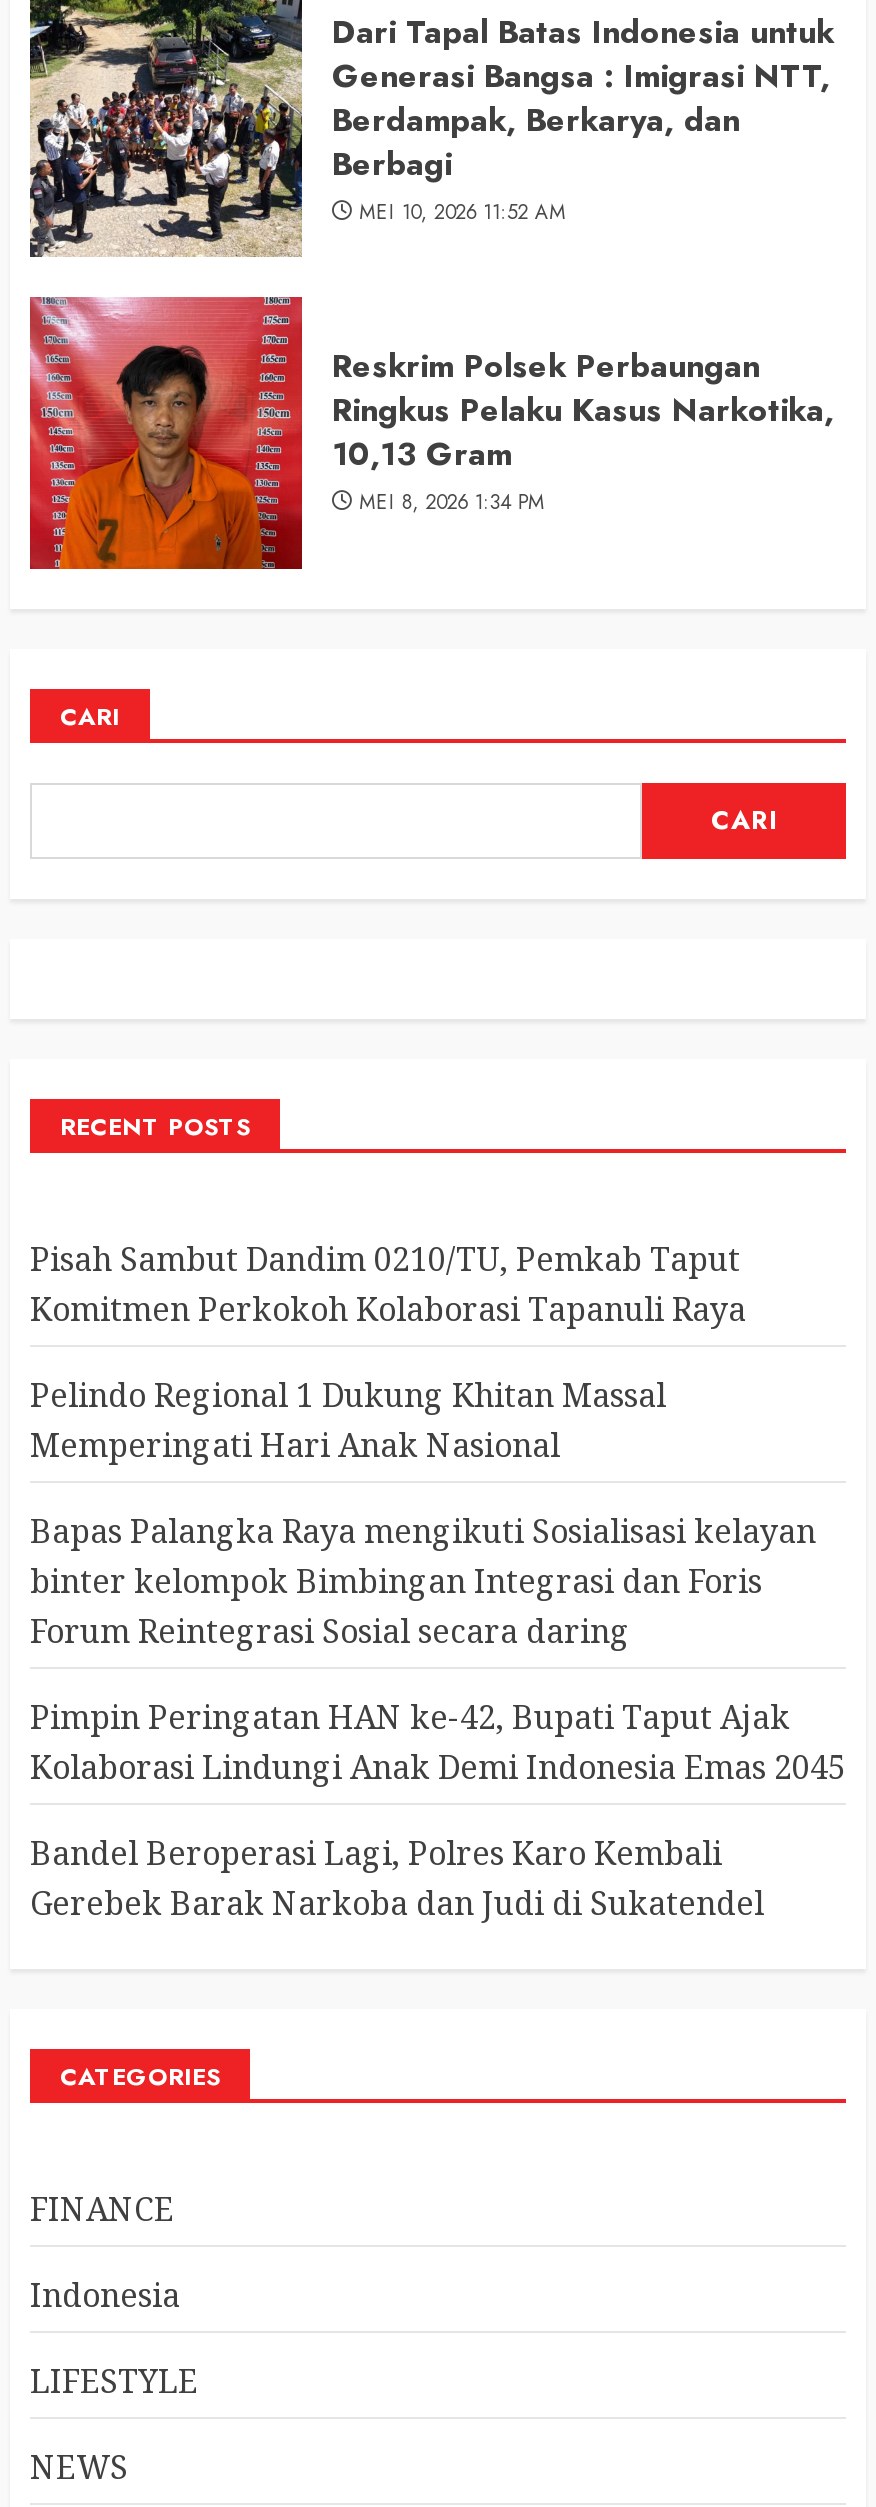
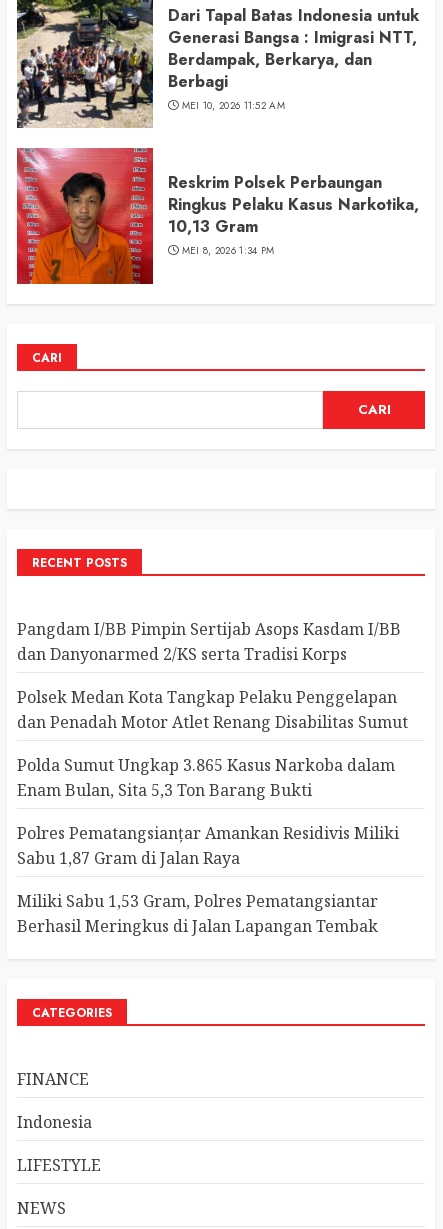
[30,1236,746,1330] Pisah Sambut Dandim 0210/TU, Pemkab Taput | Komitmen Perkokoh Kolaborasi Tapanuli Raya -> [17,618,401,665] Pangdam I/BB Pimpin Sertijab Asops Kasdam I/BB | dan Danyonarmed 2/KS serta Tradisi Korps
[30,1372,666,1466] Pelindo Regional 1 Dukung Khitan Massal | Memperingati Hari Anak Nasional -> [17,686,408,733] Polsek Medan Kota Tangkap Pelaku Penggelapan | dan Penadah Motor Atlet Renang Disabilitas Sumut
[30,1508,816,1652] Bapas Palangka Raya mengikuti Sosialisasi kelayan | binter kelompok Bimbingan Integrasi dan Foris | Forum Reintegrasi Sosial secara daring -> [17,754,395,801] Polda Sumut Ungkap 3.865 Kasus Narkoba dalam | Enam Bulan, Sita 5,3 Ton Barang Bukti
[30,1694,846,1788] Pimpin Peringatan HAN ke-42, Bupati Taput Ajak | Kolaborasi Lindungi Anak Demi Indonesia Emas 2045 -> [17,822,399,869] Polres Pematangsianțar Amankan Residivis Miliki | Sabu 1,87 Gram di Jalan Raya
[30,1830,764,1924] Bandel Beroperasi Lagi, Polres Karo Kembali | Gerebek Barak Narkoba dan Judi di Sukatendel -> [17,890,378,937] Miliki Sabu 1,53 Gram, Polres Pematangsiantar | Berhasil Meringkus di Jalan Lapangan Tembak

